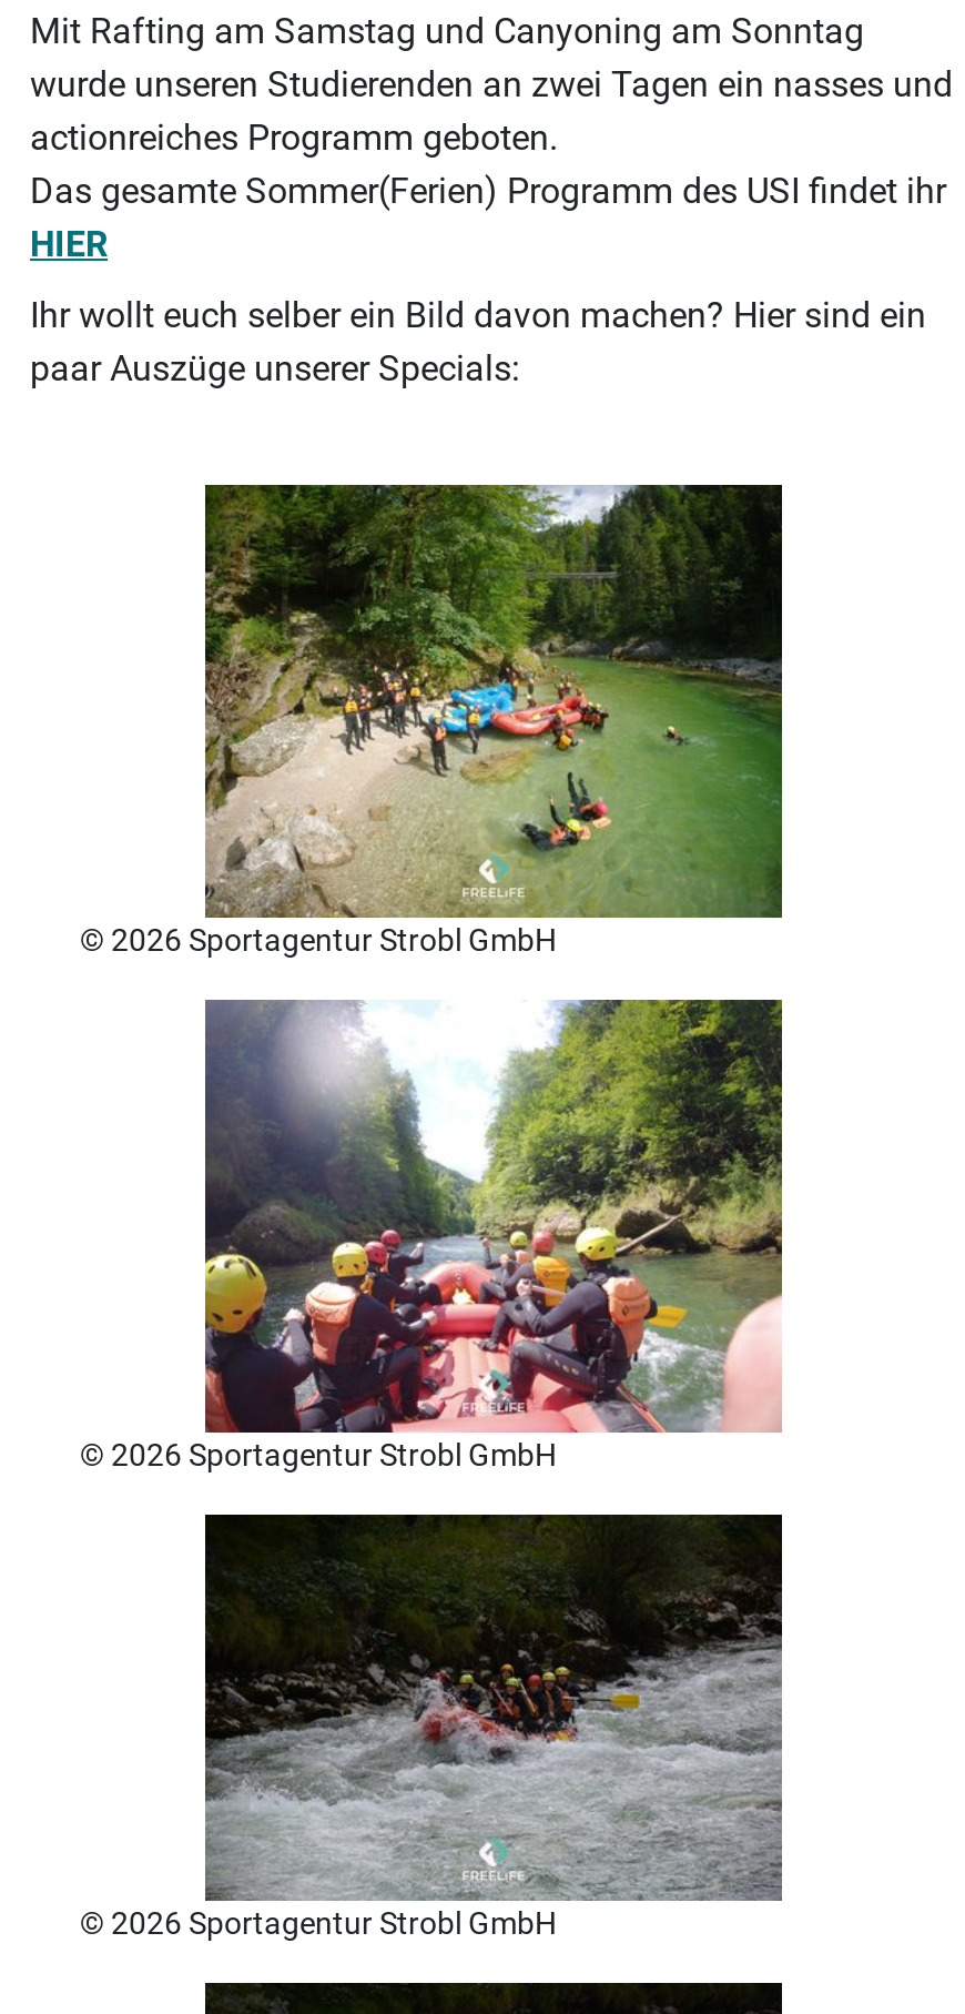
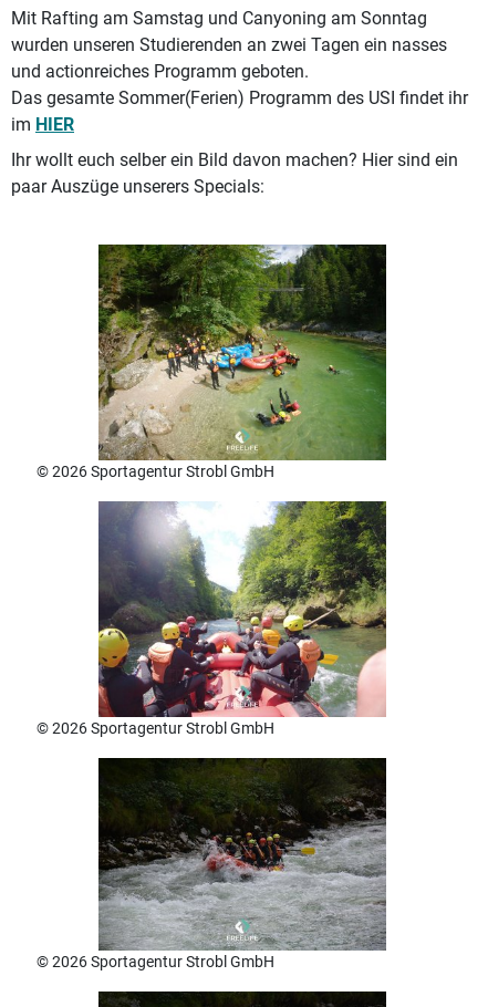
[30,64,953,159] wurde unseren Studierenden an zwei Tagen ein nasses und | actionreiches Programm geboten. -> [11,35,447,82] wurden unseren Studierenden an zwei Tagen ein nasses | und actionreiches Programm geboten.
[30,223,108,266] HIER -> [11,114,74,135] im HIER
[30,348,520,390] paar Auszüge unserer Specials: -> [11,176,264,197] paar Auszüge unserers Specials:

